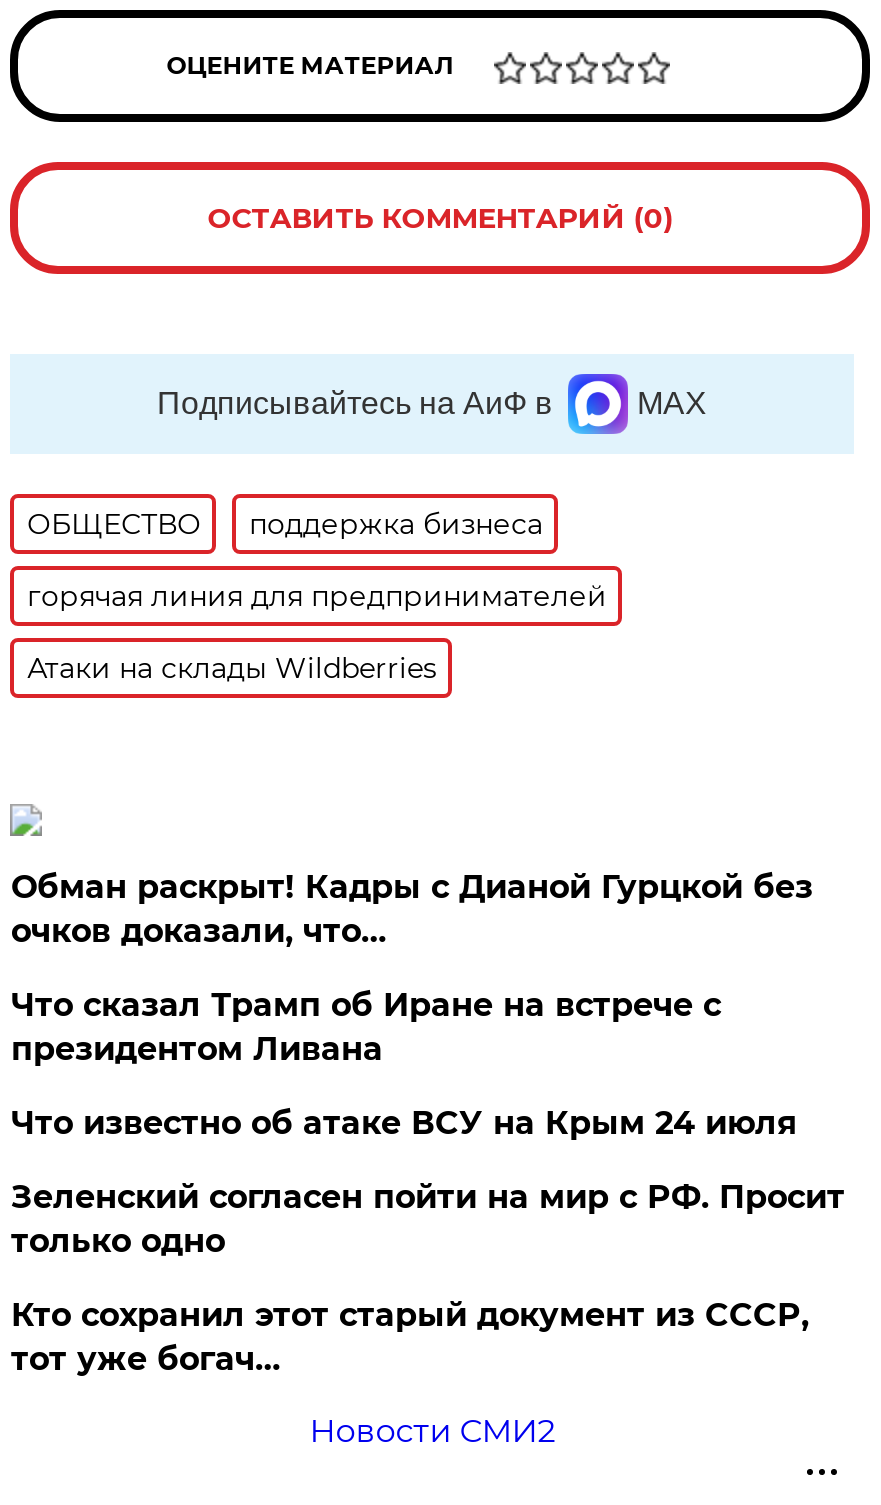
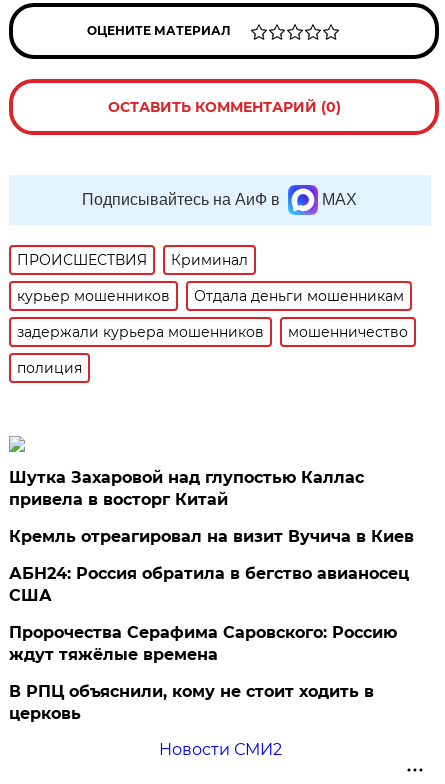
[27,506,607,686] ОБЩЕСТВО | поддержка бизнеса | горячая линия для предпринимателей | Атаки на склады Wildberries -> [17,251,408,377] ПРОИСШЕСТВИЯ | Криминал | курьер мошенников | Отдала деньги мошенникам | задержали курьера мошенников | мошенничество | полиция
[11,868,845,1378] Обман раскрыт! Кадры с Дианой Гурцкой без | очков доказали, что… | Что сказал Трамп об Иране на встрече с | президентом Ливана | Что известно об атаке ВСУ на Крым 24 июля | Зеленский согласен пойти на мир с РФ. Просит | только одно | Кто сохранил этот старый документ из СССР, | тот уже богач… -> [9,468,414,723] Шутка Захаровой над глупостью Каллас | привела в восторг Китай | Кремль отреагировал на визит Вучича в Киев | АБН24: Россия обратила в бегство авианосец | США | Пророчества Серафима Саровского: Россию | ждут тяжёлые времена | В РПЦ объяснили, кому не стоит ходить в | церковь

